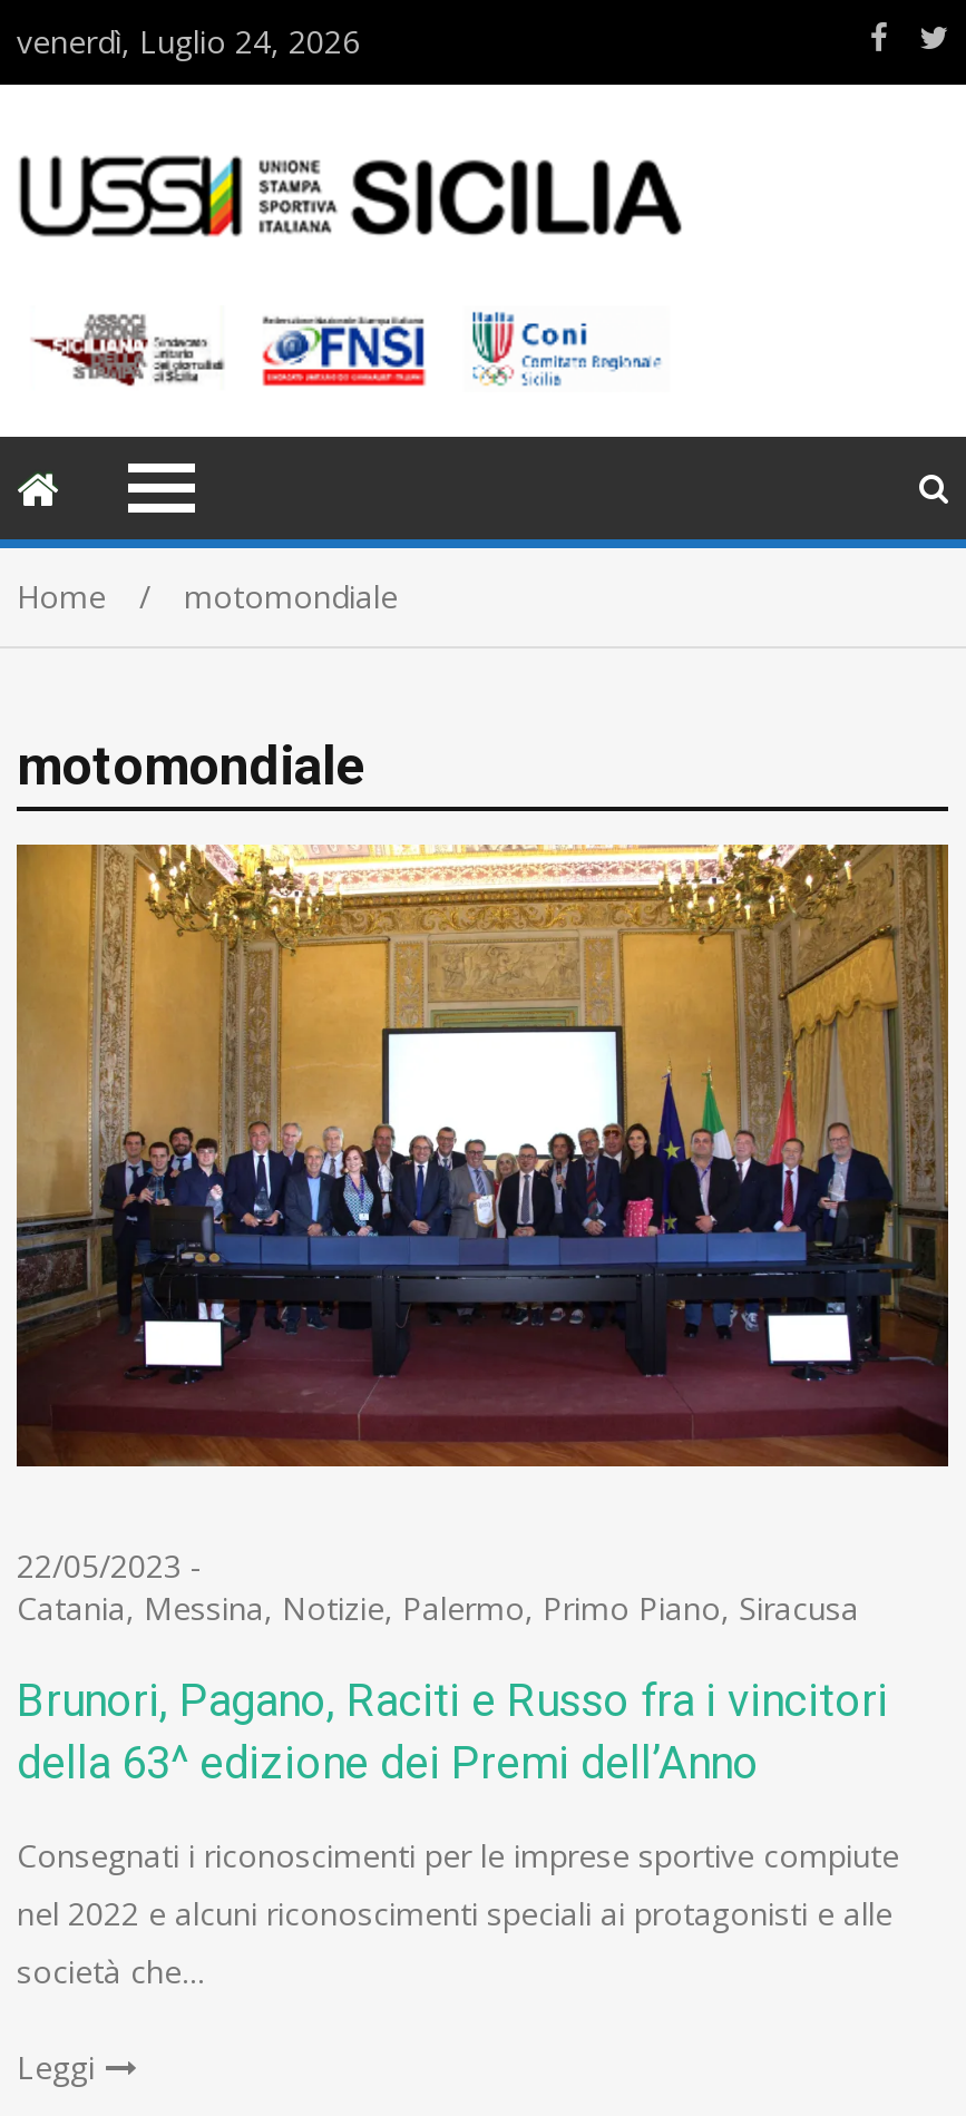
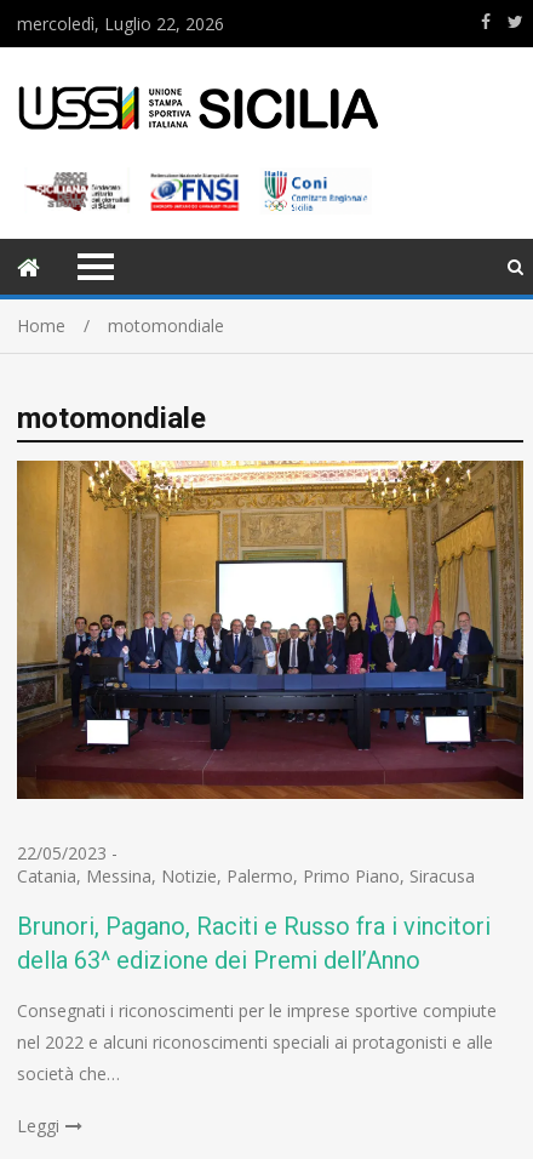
[17,20,360,62] venerdì, Luglio 24, 2026 -> [17,12,224,35] mercoledì, Luglio 22, 2026

